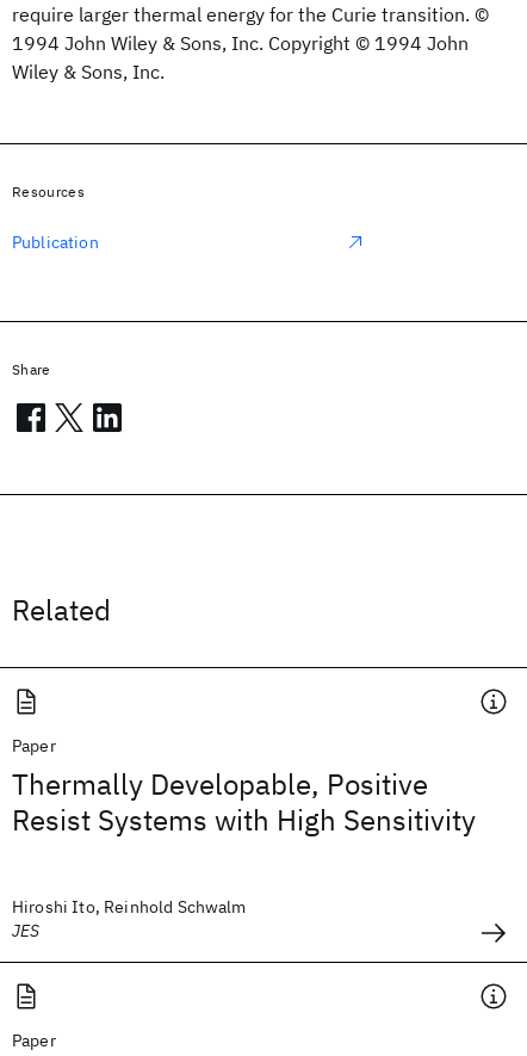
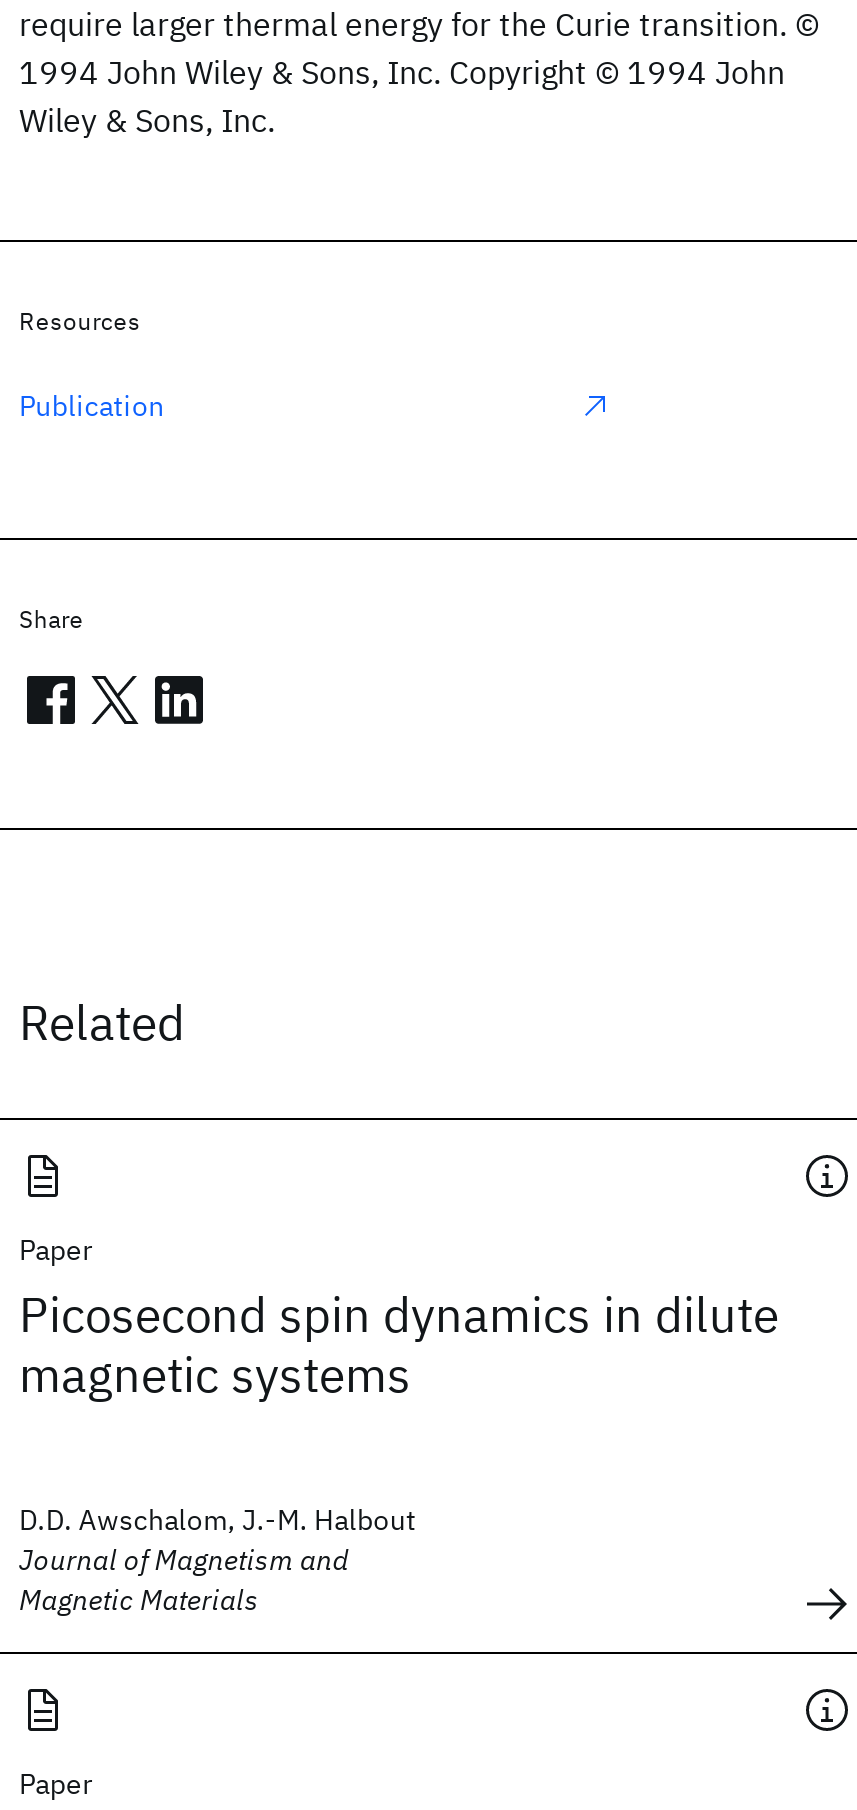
[12,765,476,839] Thermally Developable, Positive | Resist Systems with High Sensitivity -> [19,1282,779,1406] Picosecond spin dynamics in dilute | magnetic systems
[12,896,246,941] Hiroshi Ito, Reinhold Schwalm | JES -> [19,1502,416,1618] D.D. Awschalom, J.-M. Halbout | Journal of Magnetism and | Magnetic Materials

